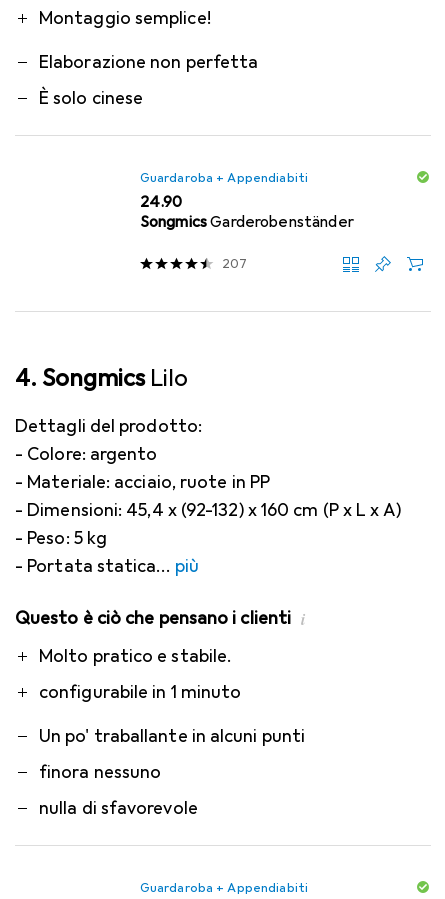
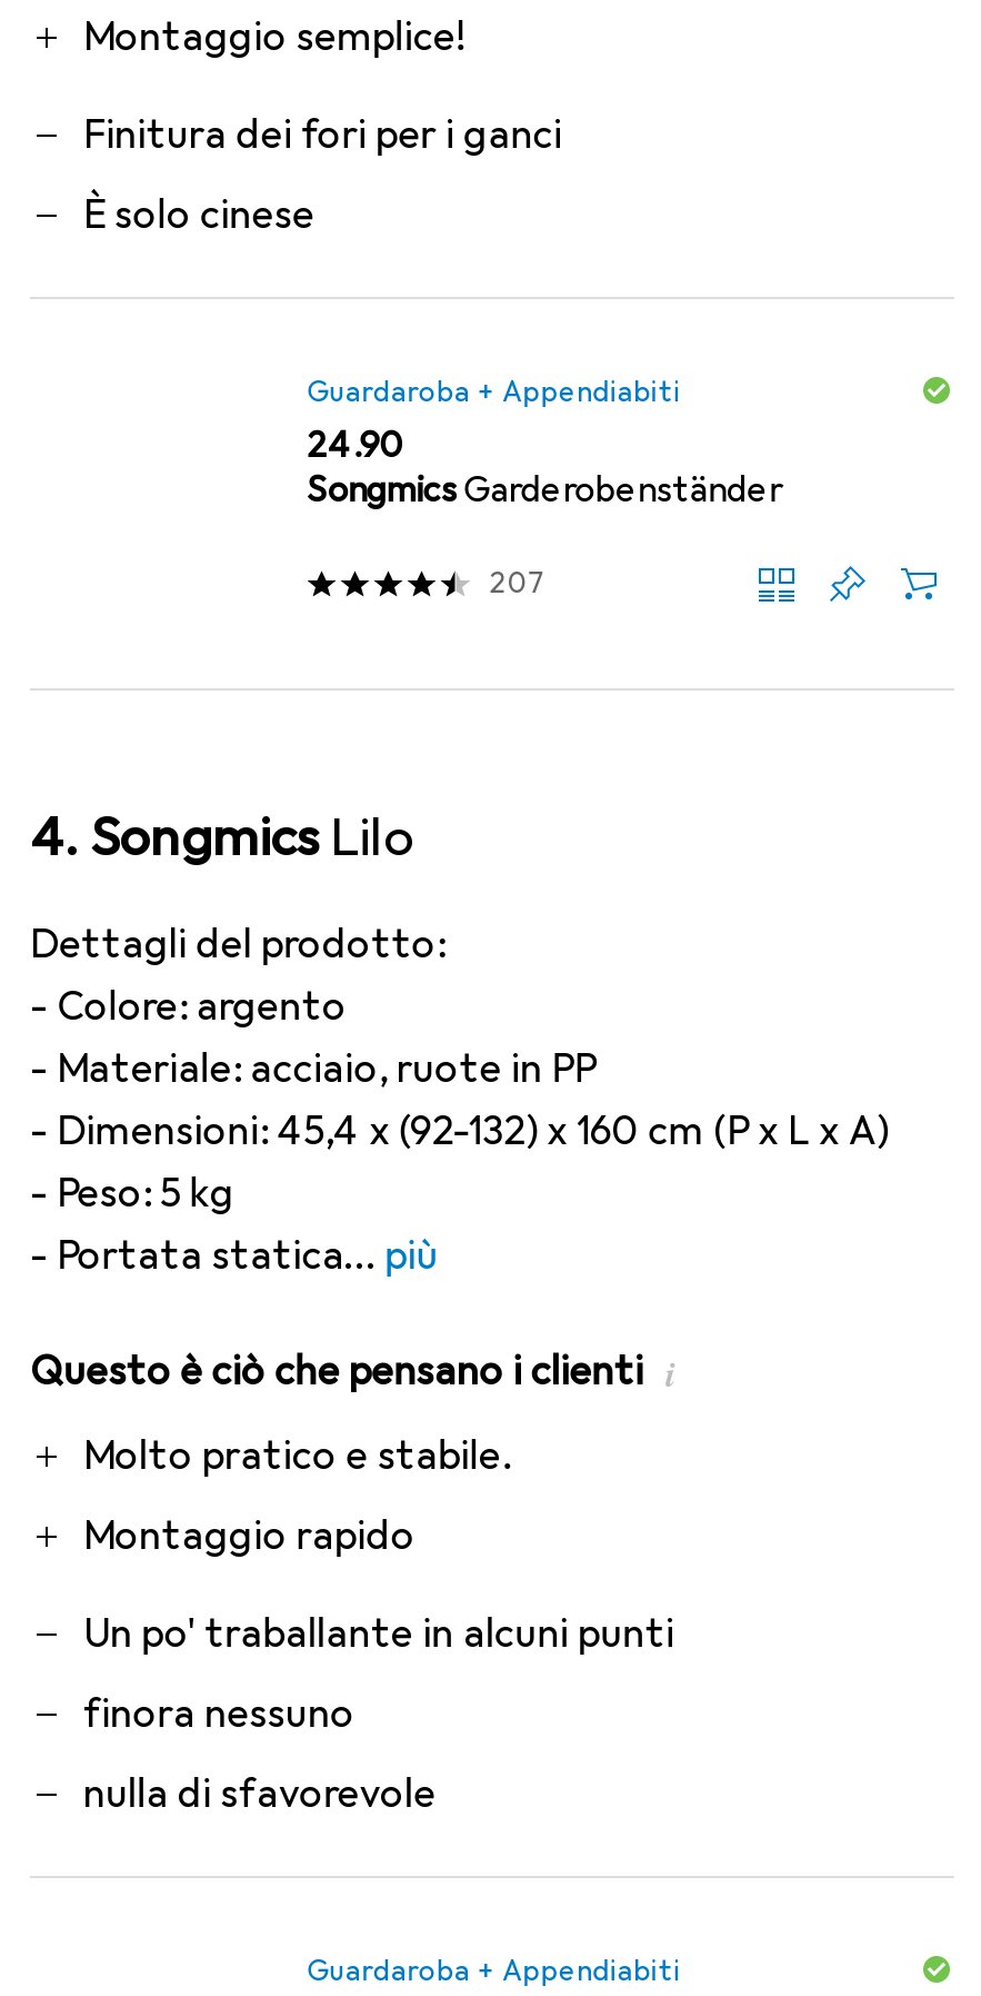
[39,51,258,73] Elaborazione non perfetta -> [83,110,562,159] Finitura dei fori per i ganci
[39,681,241,703] configurabile in 1 minuto -> [83,1511,416,1560] Montaggio rapido

